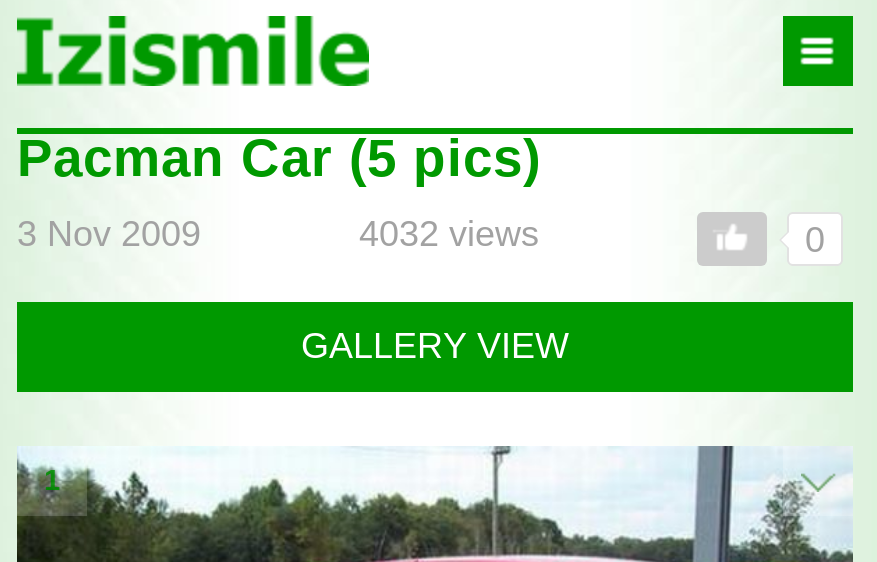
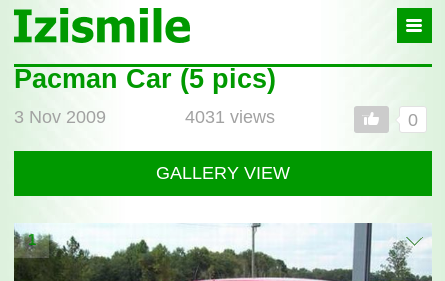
[359,214,539,254] 4032 views -> [185,107,275,127] 4031 views

